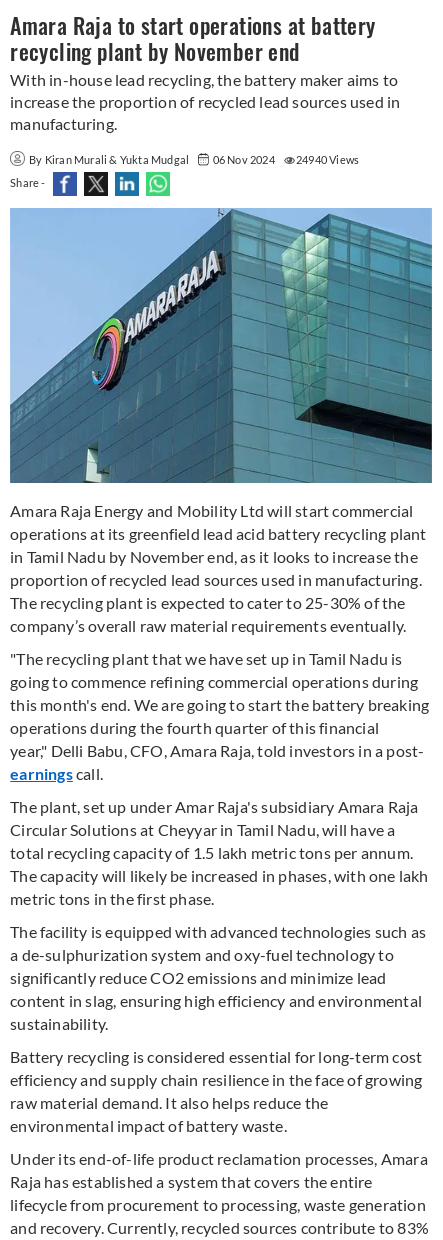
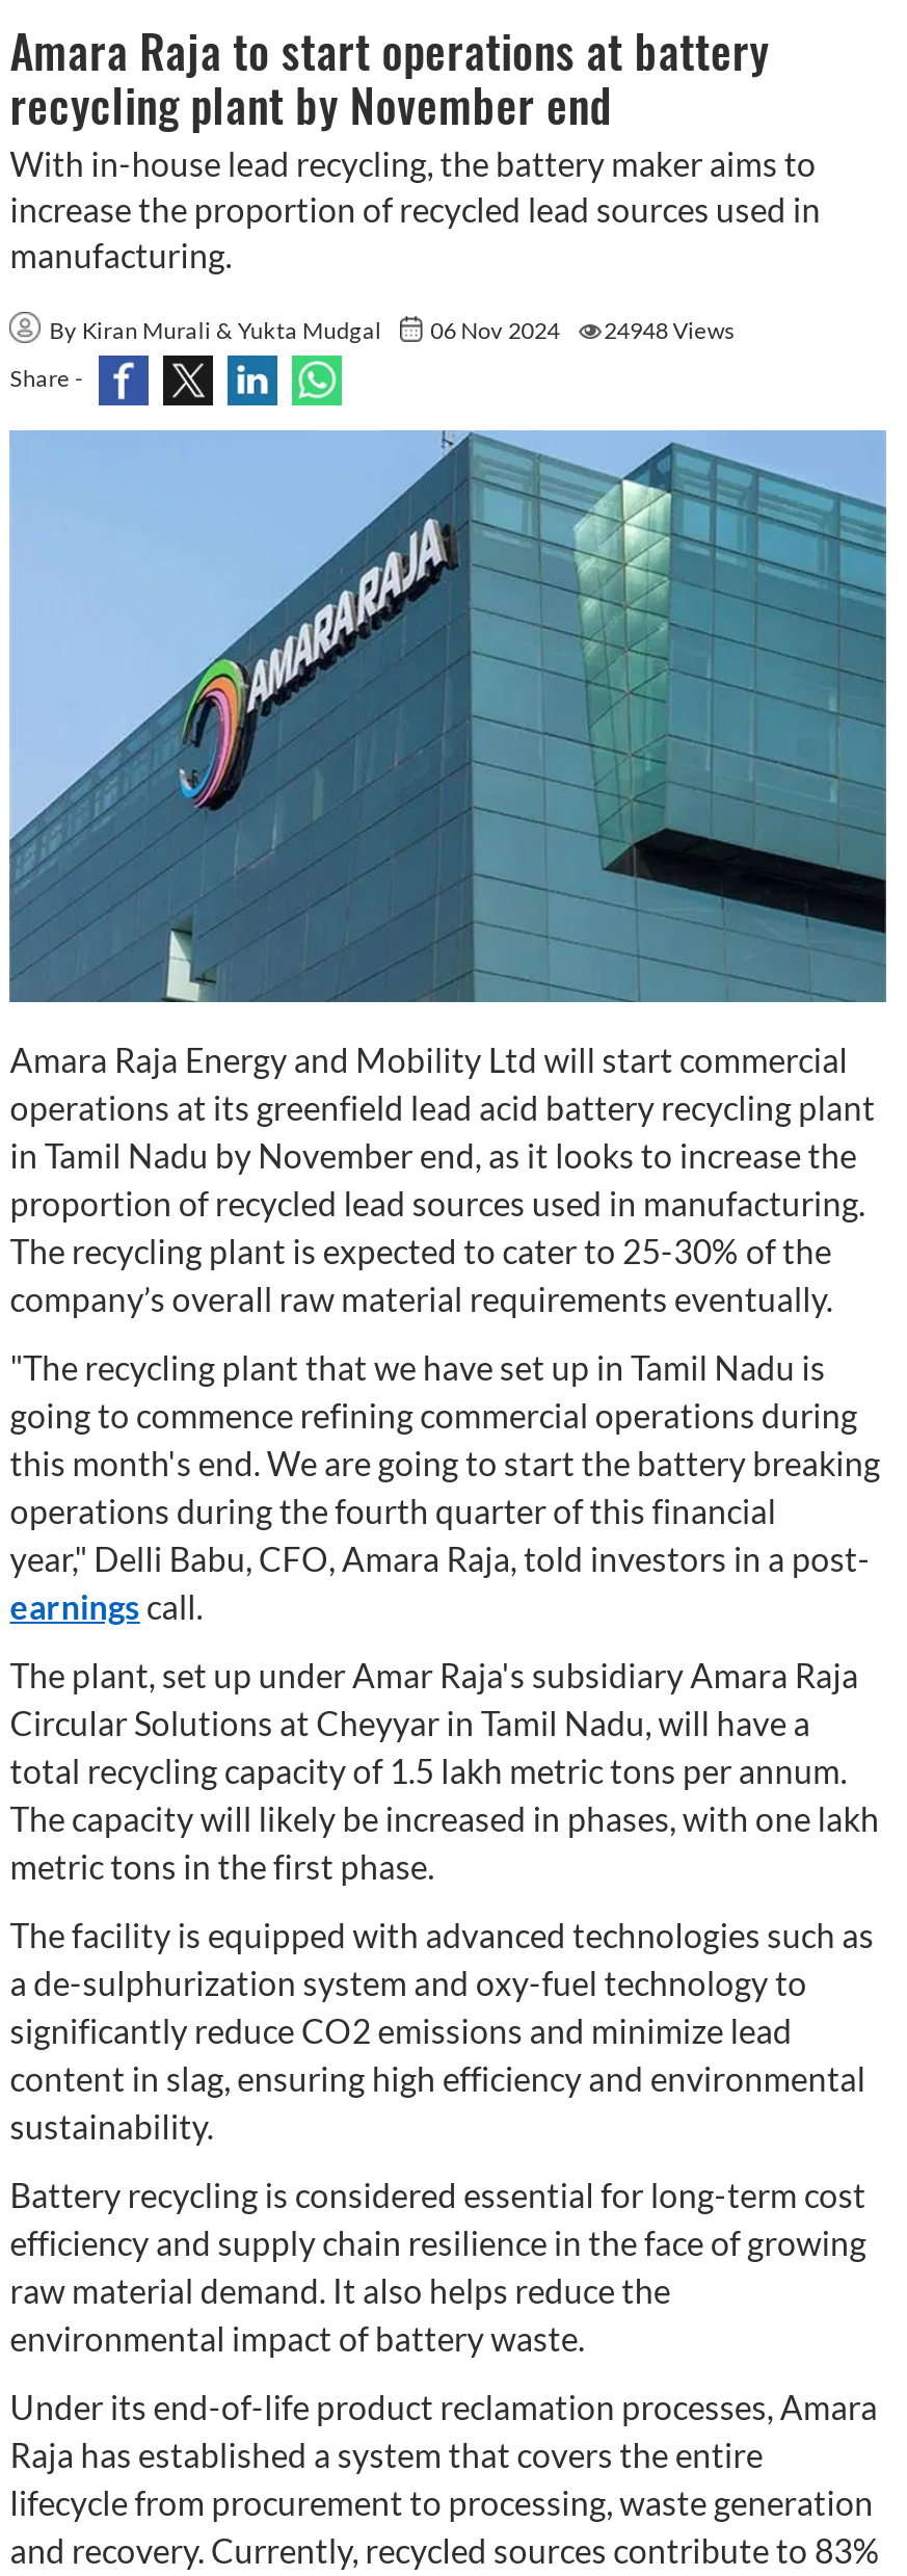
[29,153,359,166] By Kiran Murali & Yukta Mudgal 06 Nov 2024 24940 Views -> [49,316,735,343] By Kiran Murali & Yukta Mudgal 06 Nov 2024 24948 Views

